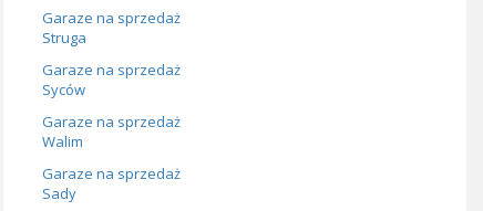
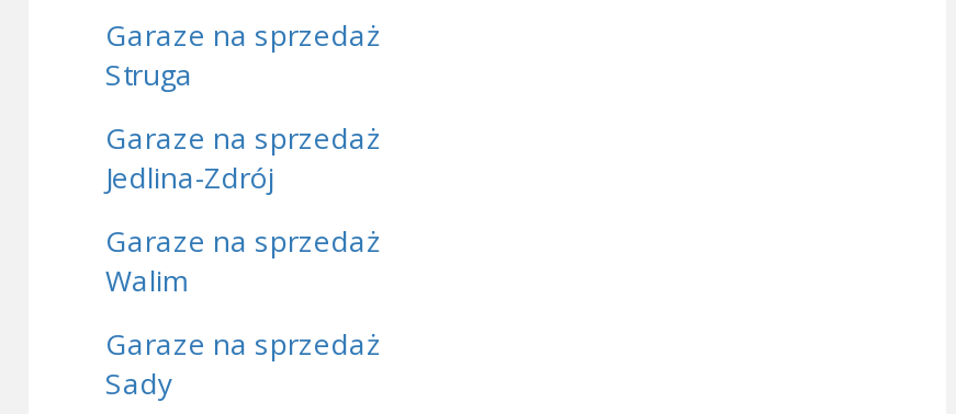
[42,80,85,99] Syców -> [105,158,274,197] Jedlina-Zdrój

